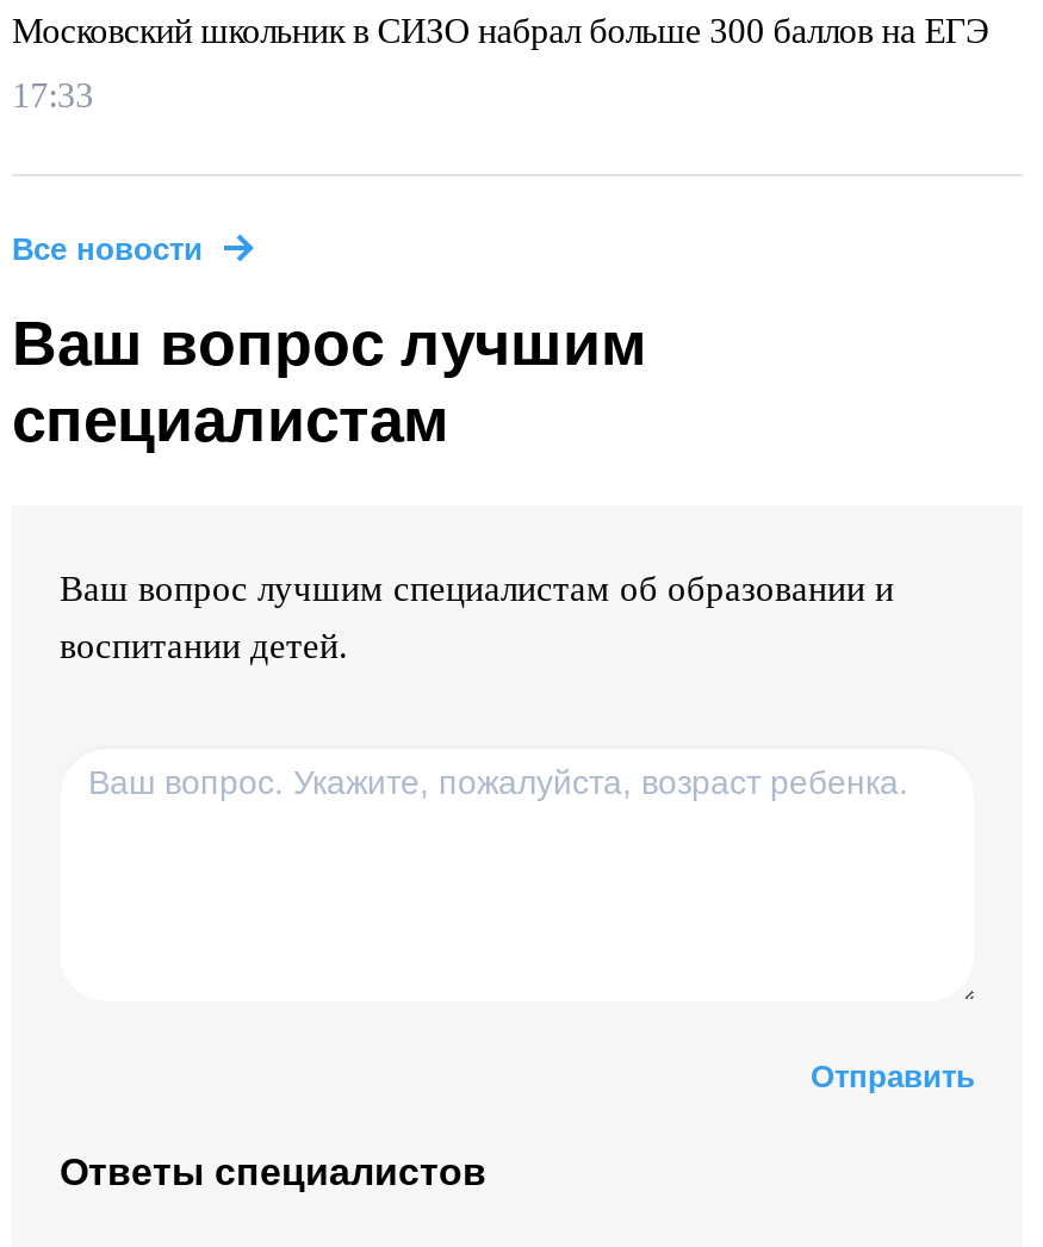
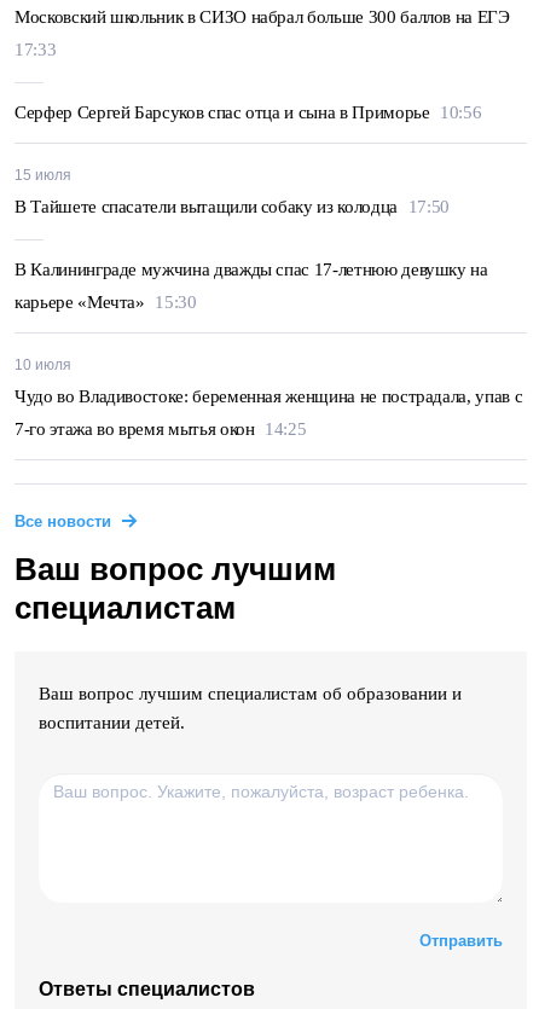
none -> [15,102,522,438] Серфер Сергей Барсуков спас отца и сына в Приморье 10:56 | 15 июля | В Тайшете спасатели вытащили собаку из колодца 17:50 | В Калининграде мужчина дважды спас 17-летнюю девушку на | карьере «Мечта» 15:30 | 10 июля | Чудо во Владивостоке: беременная женщина не пострадала, упав с | 7-го этажа во время мытья окон 14:25

